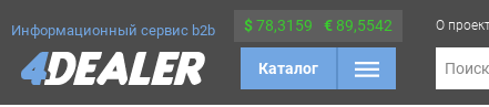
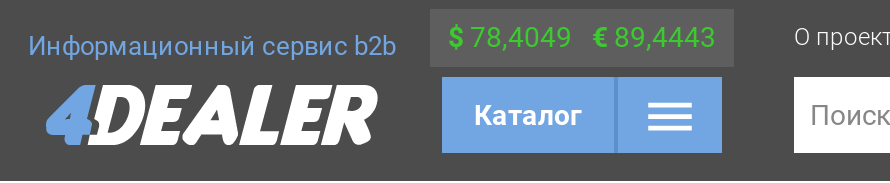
[244,17,313,34] $78,3159 -> [448,21,572,53] $78,4049
[324,17,393,34] €89,5542 -> [592,21,716,53] €89,4443

